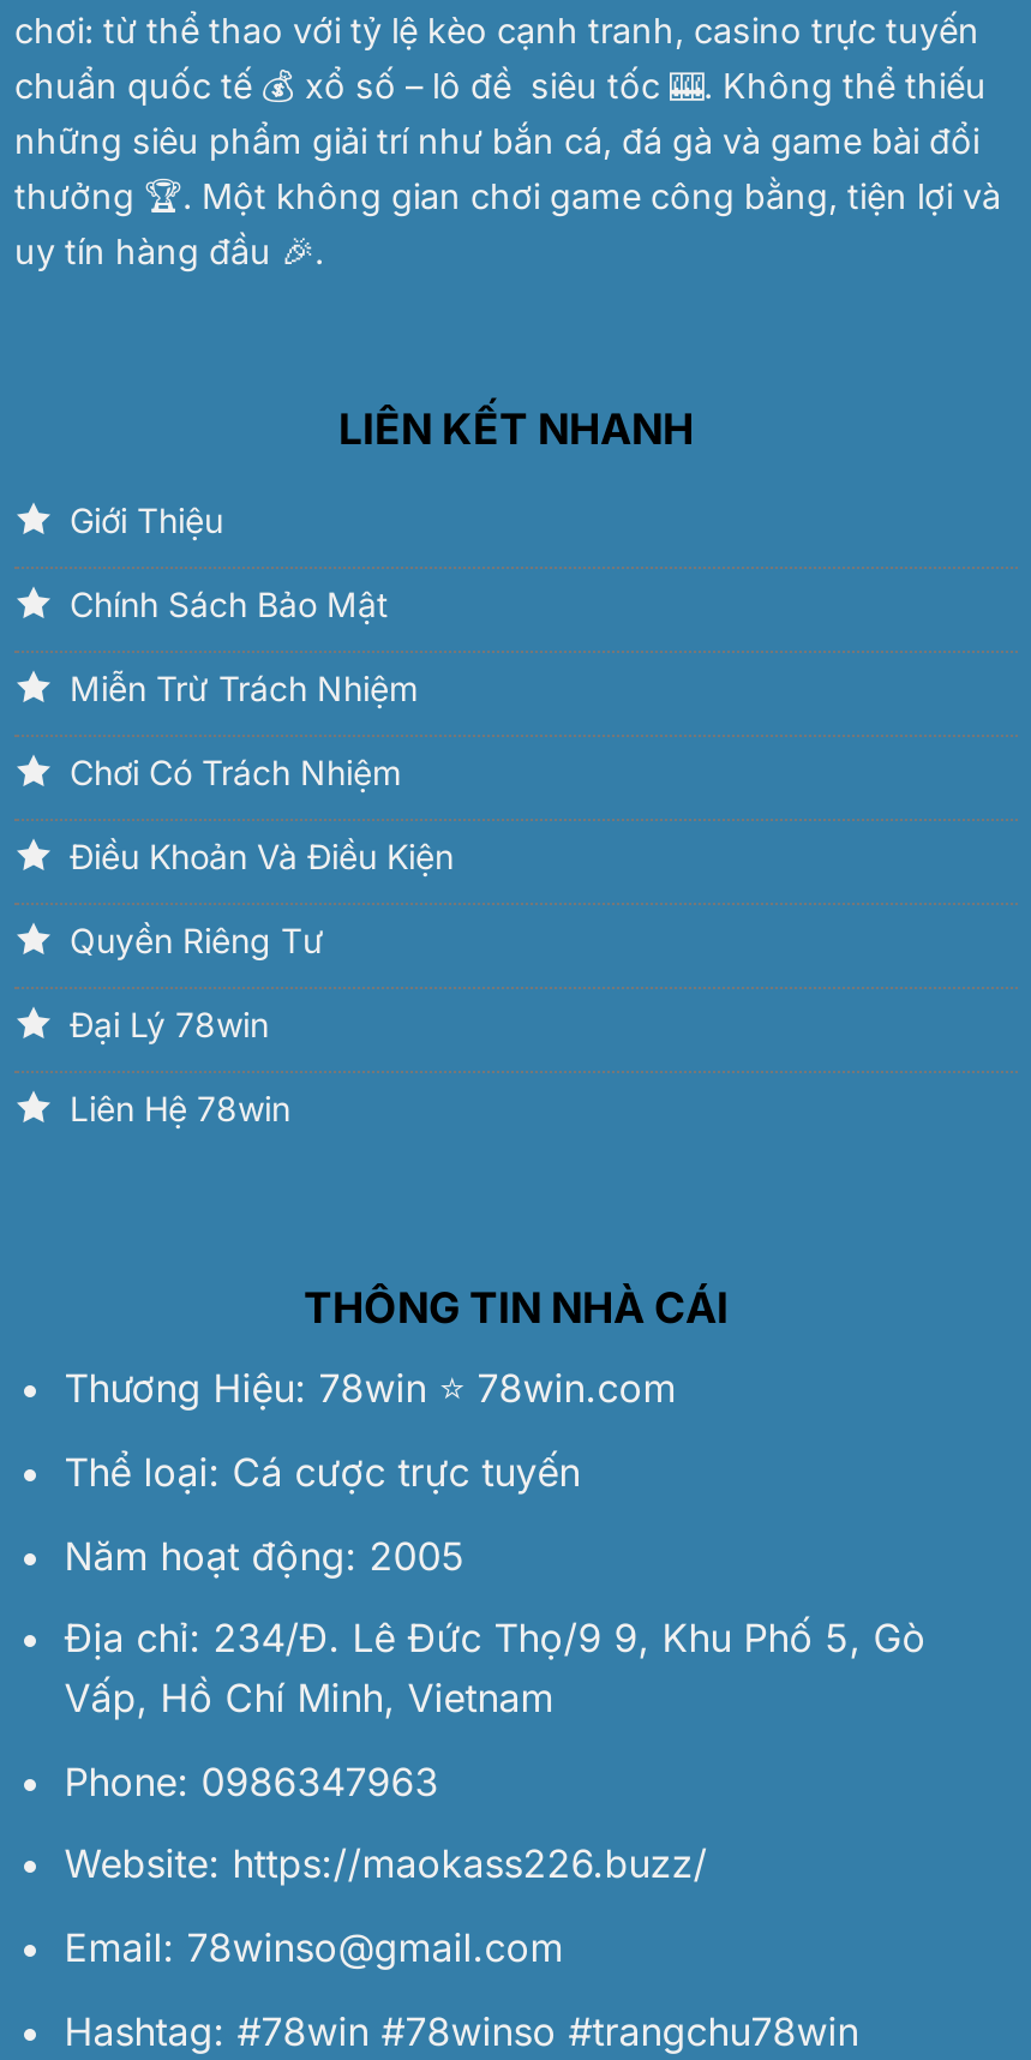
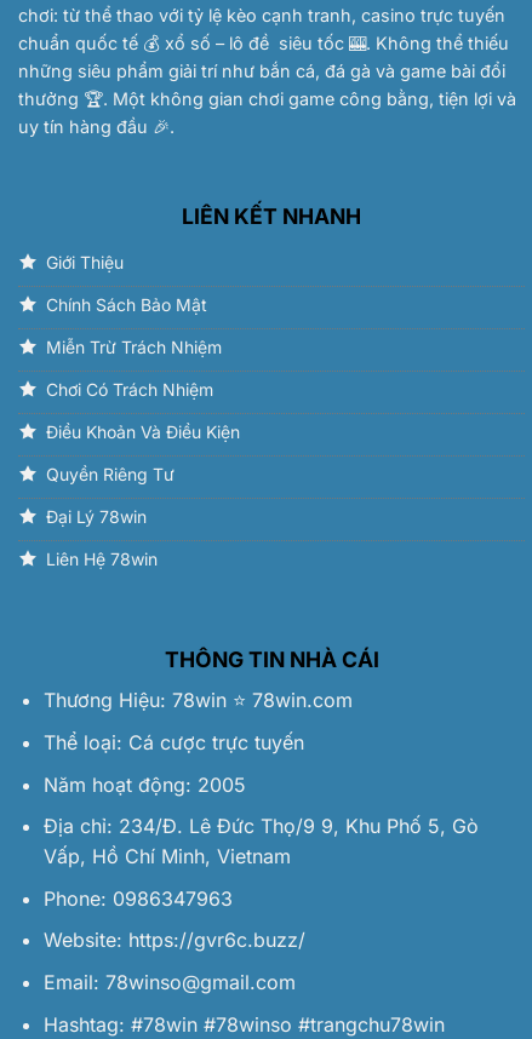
[64,1840,708,1888] Website: https://maokass226.buzz/ -> [43,928,305,952] Website: https://gvr6c.buzz/

